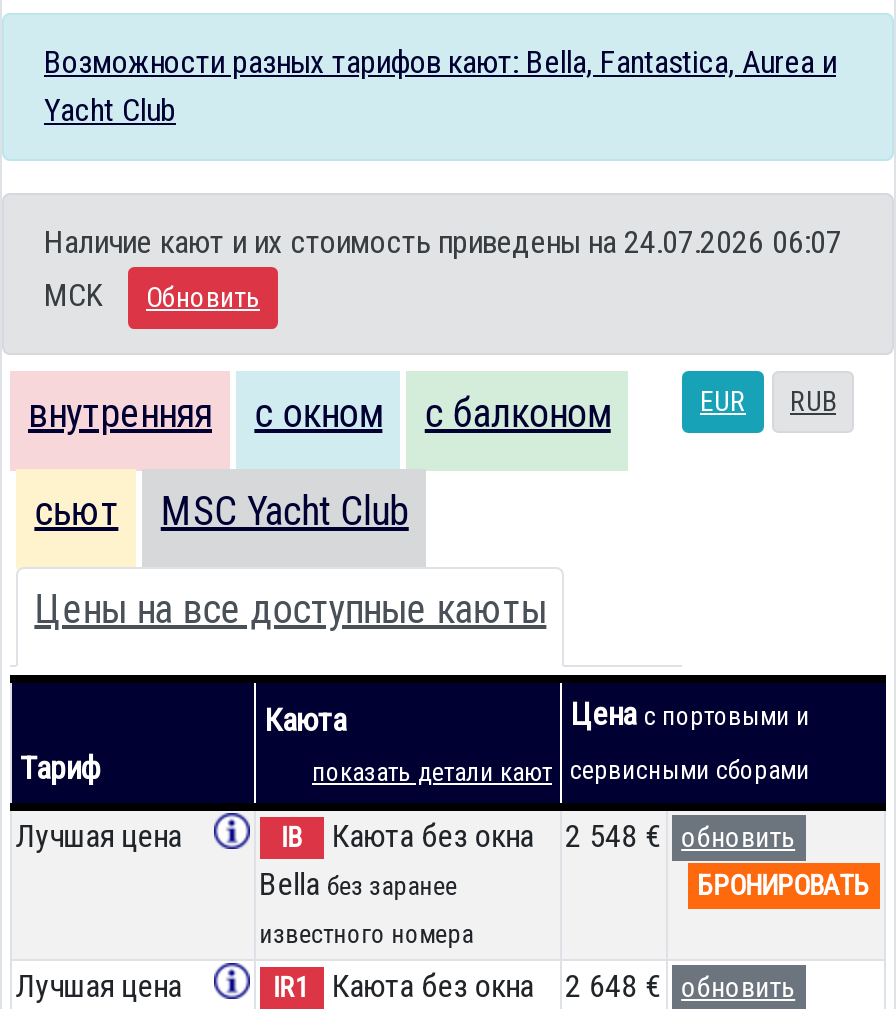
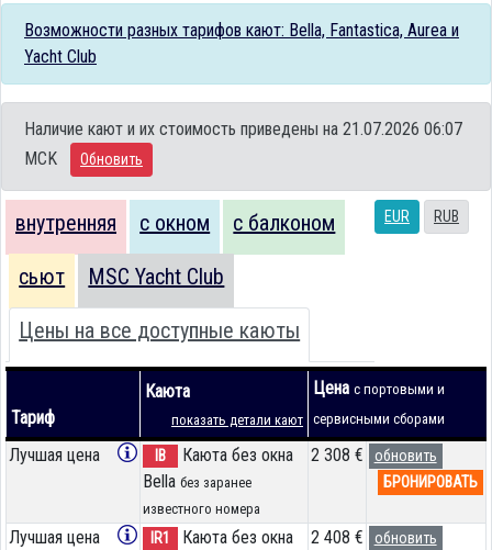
[44,222,842,260] Наличие кают и их стоимость приведены на 24.07.2026 06:07 -> [24,118,462,139] Наличие кают и их стоимость приведены на 21.07.2026 06:07
[281,816,795,854] IB Каюта без окна 2 548 € обновить -> [154,444,437,465] IB Каюта без окна 2 308 € обновить
[565,966,661,1004] 2 648 € -> [310,527,363,547] 2 408 €

